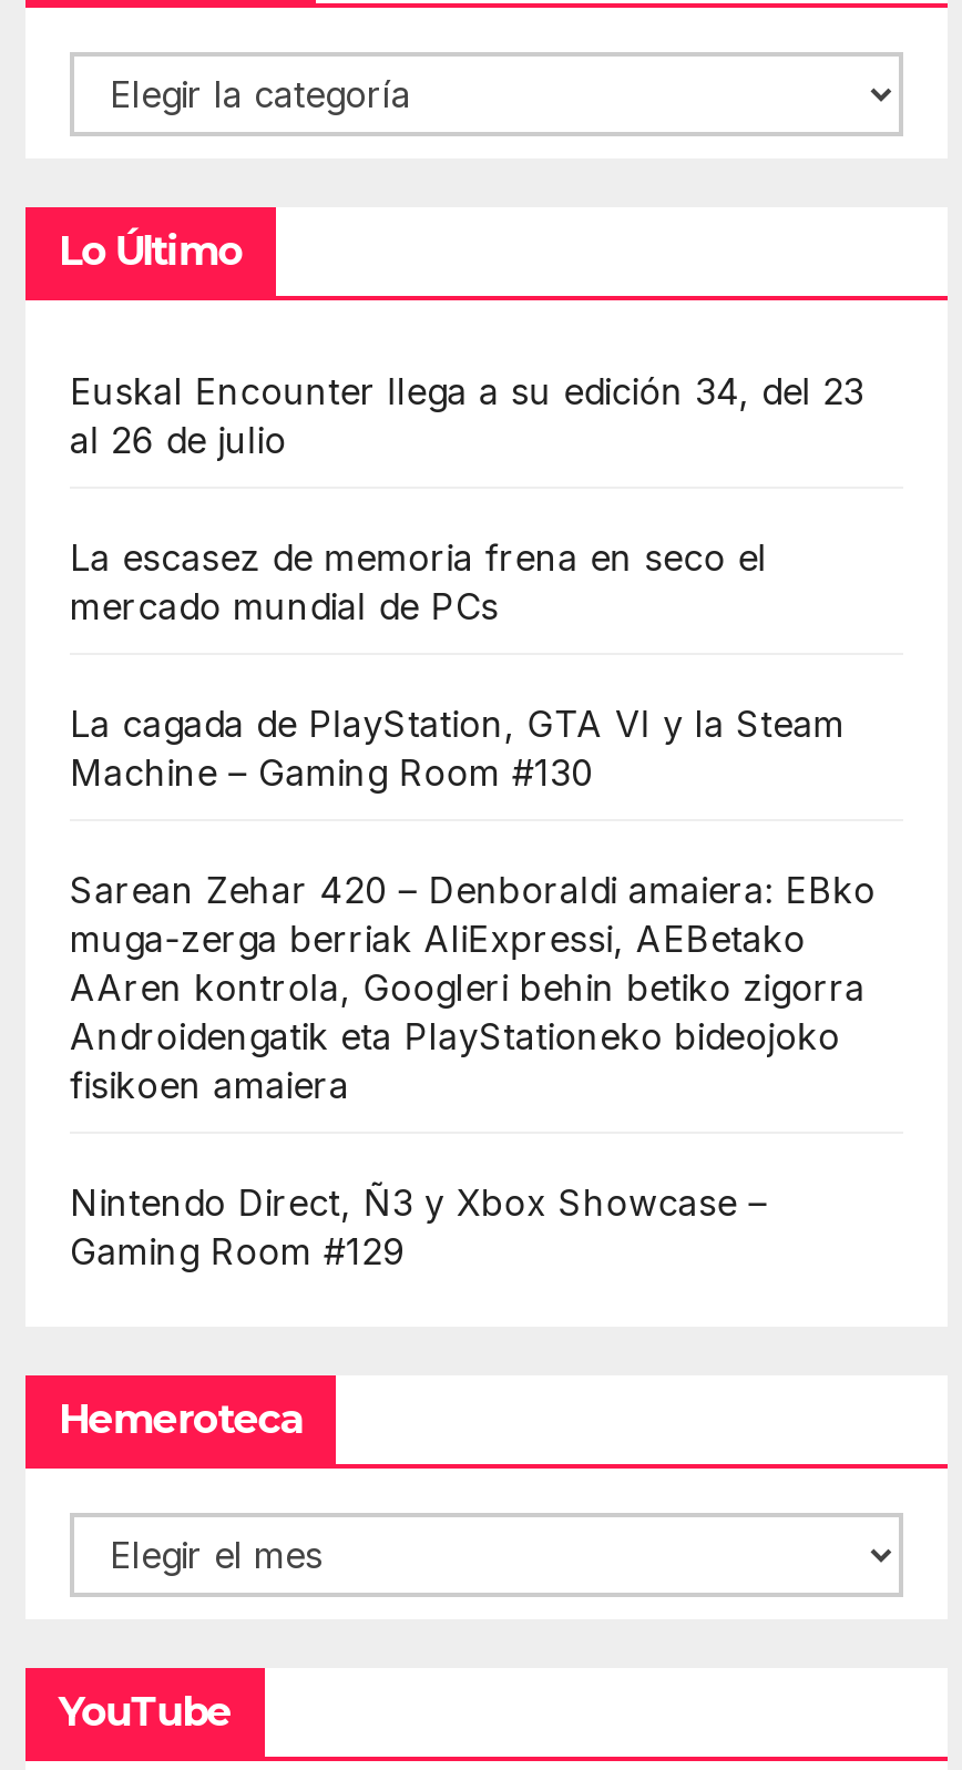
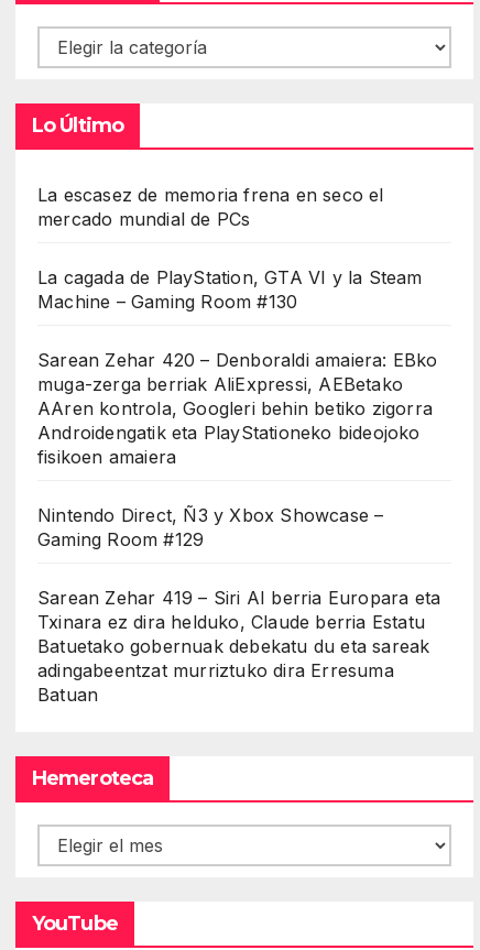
[70,369,864,462] Euskal Encounter llega a su edición 34, del 23 | al 26 de julio -> none
moved [70,535,876,1273] -> [37,184,438,550]: La escasez de memoria frena en seco el | mercado mundial de PCs | La cagada de PlayStation, GTA VI y la Steam | ... | Nintendo Direct, Ñ3 y Xbox Showcase – | Gaming Room #129
none -> [37,587,441,706] Sarean Zehar 419 – Siri AI berria Europara eta | Txinara ez dira helduko, Claude berria Estatu | Batuetako gobernuak debekatu du eta sareak | adingabeentzat murriztuko dira Erresuma | Batuan

